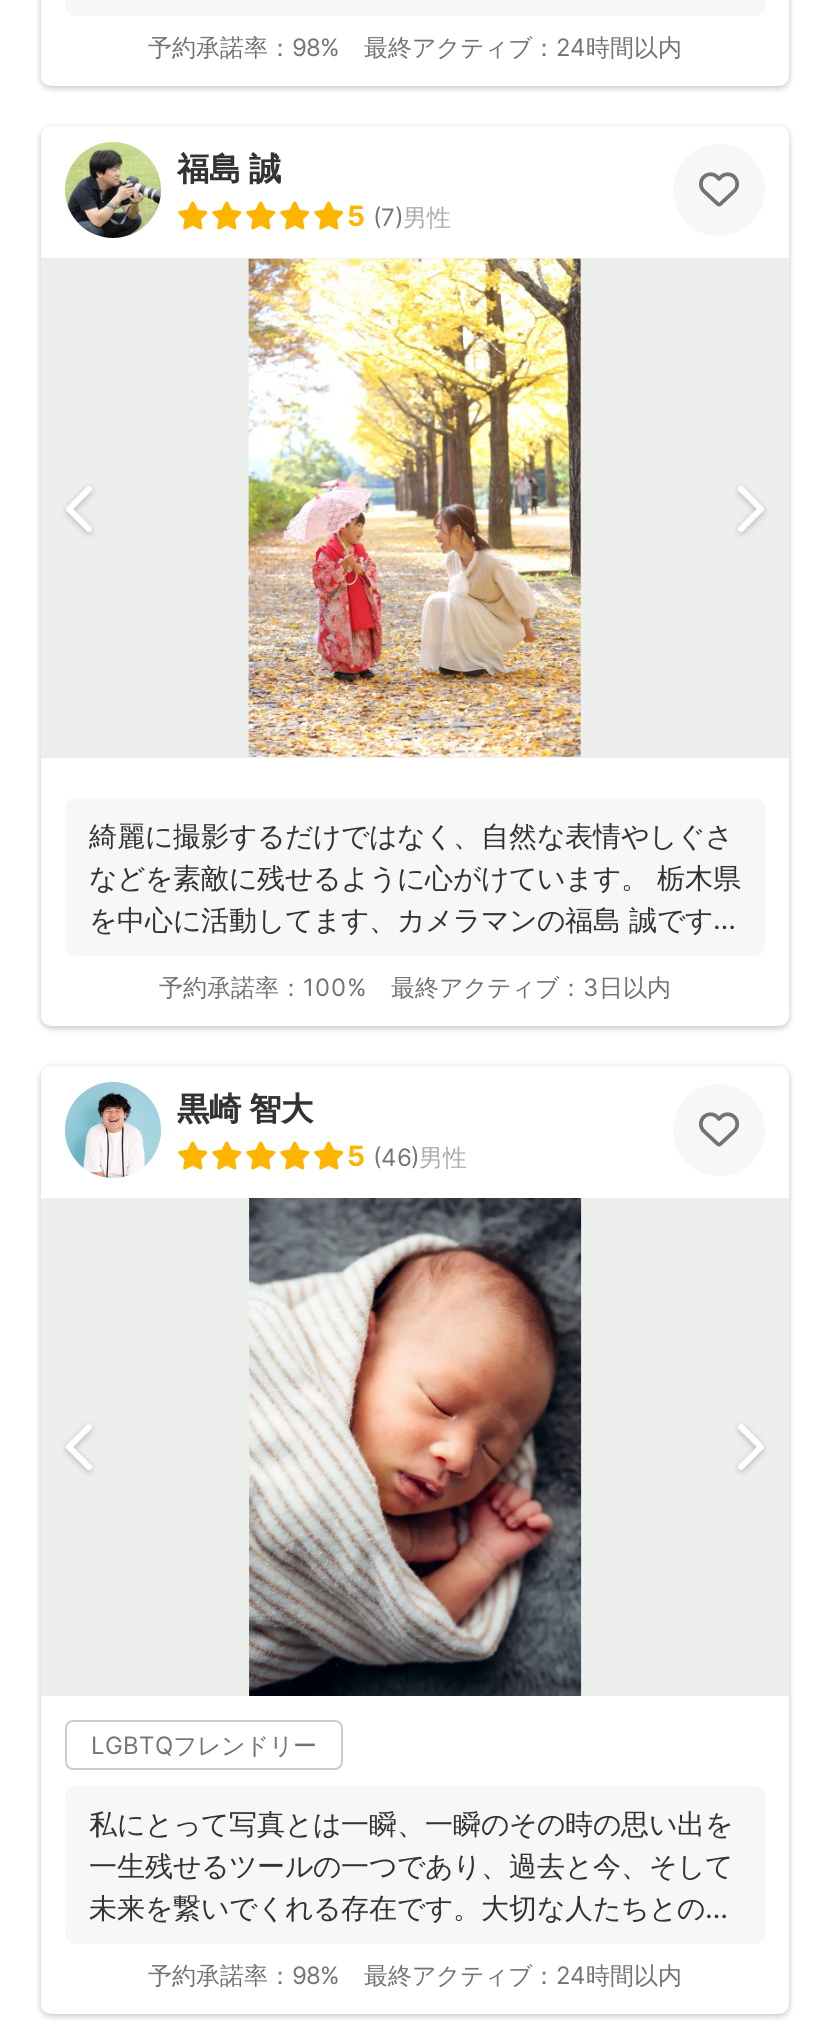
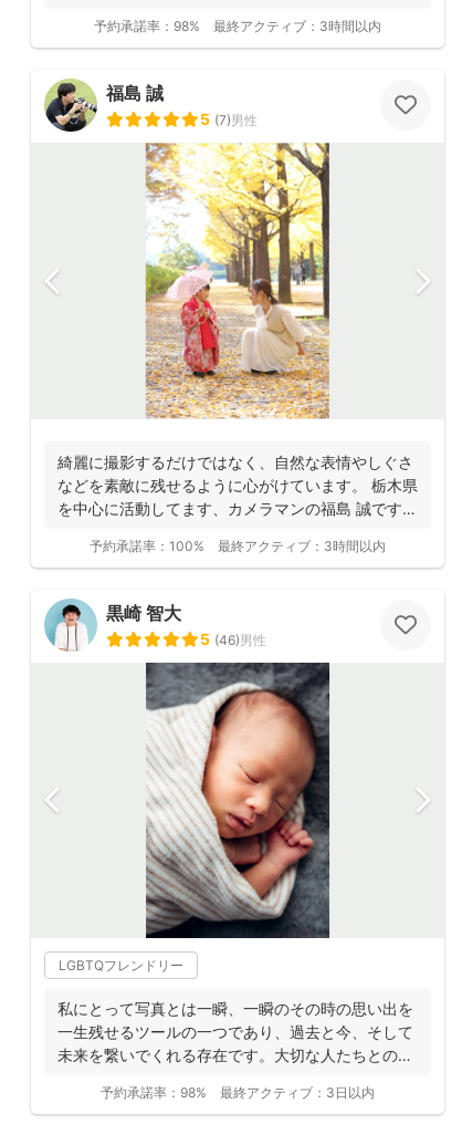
[364,33,682,63] 最終アクティブ：24時間以内 -> [213,18,381,35] 最終アクティブ：3時間以内
moved [391,971,671,1001] -> [220,1084,375,1101]: 最終アクティブ：3日以内
none -> [218,537,386,554] 最終アクティブ：3時間以内
[364,1960,682,1990] 最終アクティブ：24時間以内 -> none

